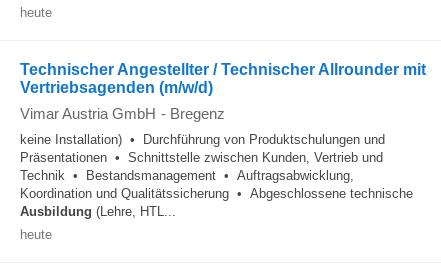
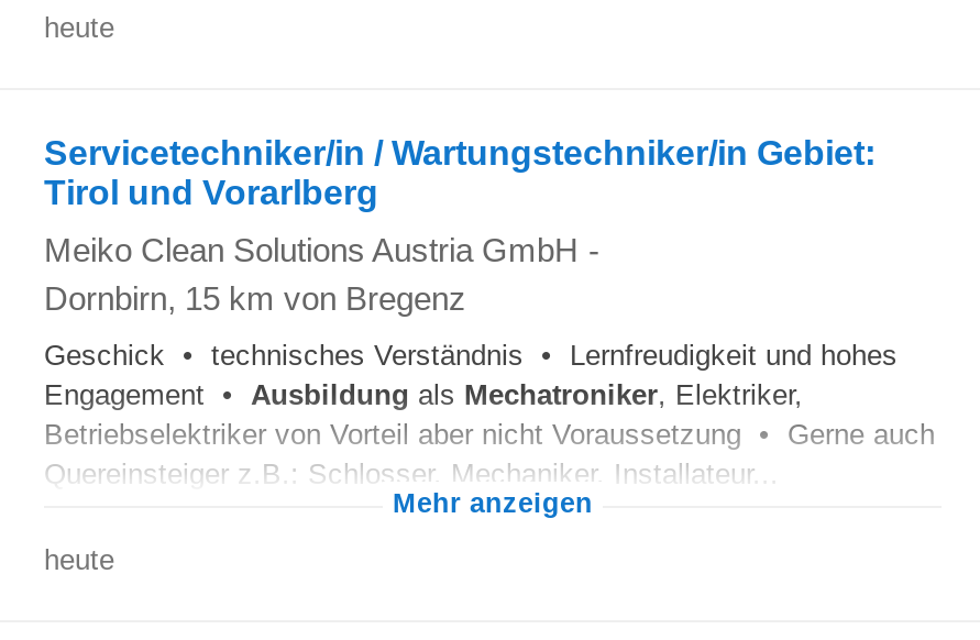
[20,61,426,96] Technischer Angestellter / Technischer Allrounder mit | Vertriebsagenden (m/w/d) -> [44,134,876,211] Servicetechniker/in / Wartungstechniker/in Gebiet: | Tirol und Vorarlberg
[20,105,225,122] Vimar Austria GmbH - Bregenz -> [44,231,599,317] Meiko Clean Solutions Austria GmbH - | Dornbirn, 15 km von Bregenz
[20,132,413,219] keine Installation) • Durchführung von Produktschulungen und | Präsentationen • Schnittstelle zwischen Kunden, Vertrieb und | Technik • Bestandsmanagement • Auftragsabwicklung, | Koordination und Qualitätssicherung • Abgeschlossene technische | Ausbildung (Lehre, HTL... -> [44,339,935,519] Geschick • technisches Verständnis • Lernfreudigkeit und hohes | Engagement • Ausbildung als Mechatroniker, Elektriker, | Betriebselektriker von Vorteil aber nicht Voraussetzung • Gerne auch | Quereinsteiger z.B.: Schlosser, Mechaniker, Installateur... | Mehr anzeigen

